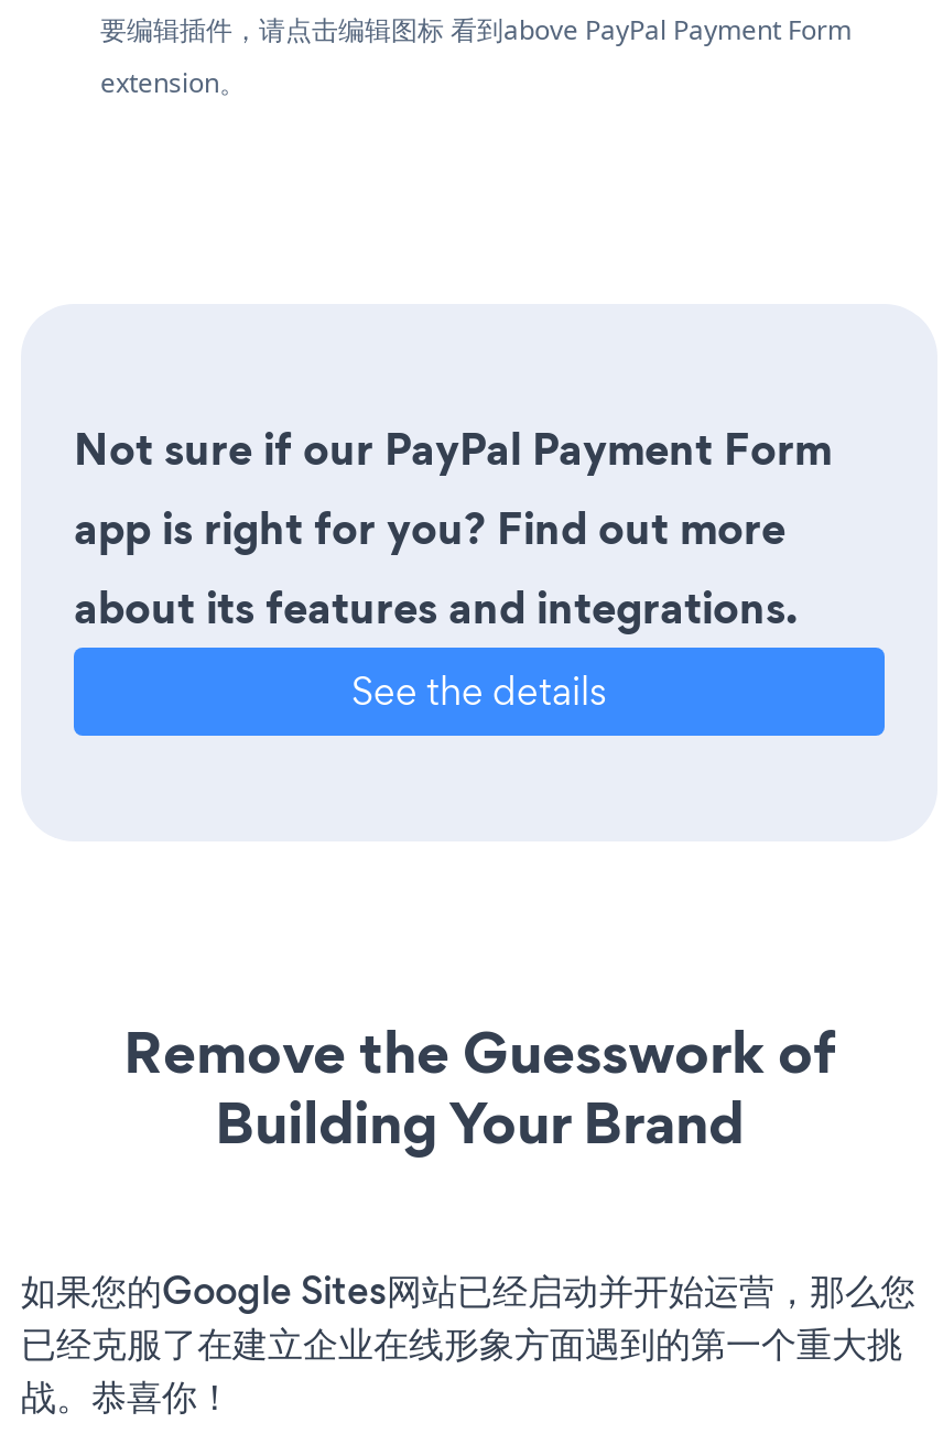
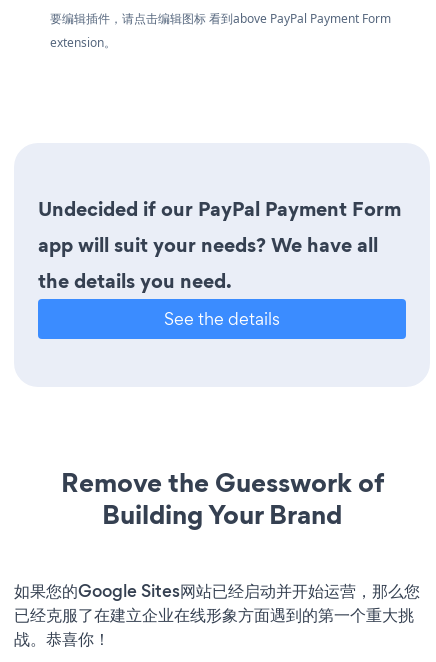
[74,418,832,638] Not sure if our PayPal Payment Form | app is right for you? Find out more | about its features and integrations. -> [38,195,401,295] Undecided if our PayPal Payment Form | app will suit your needs? We have all | the details you need.

